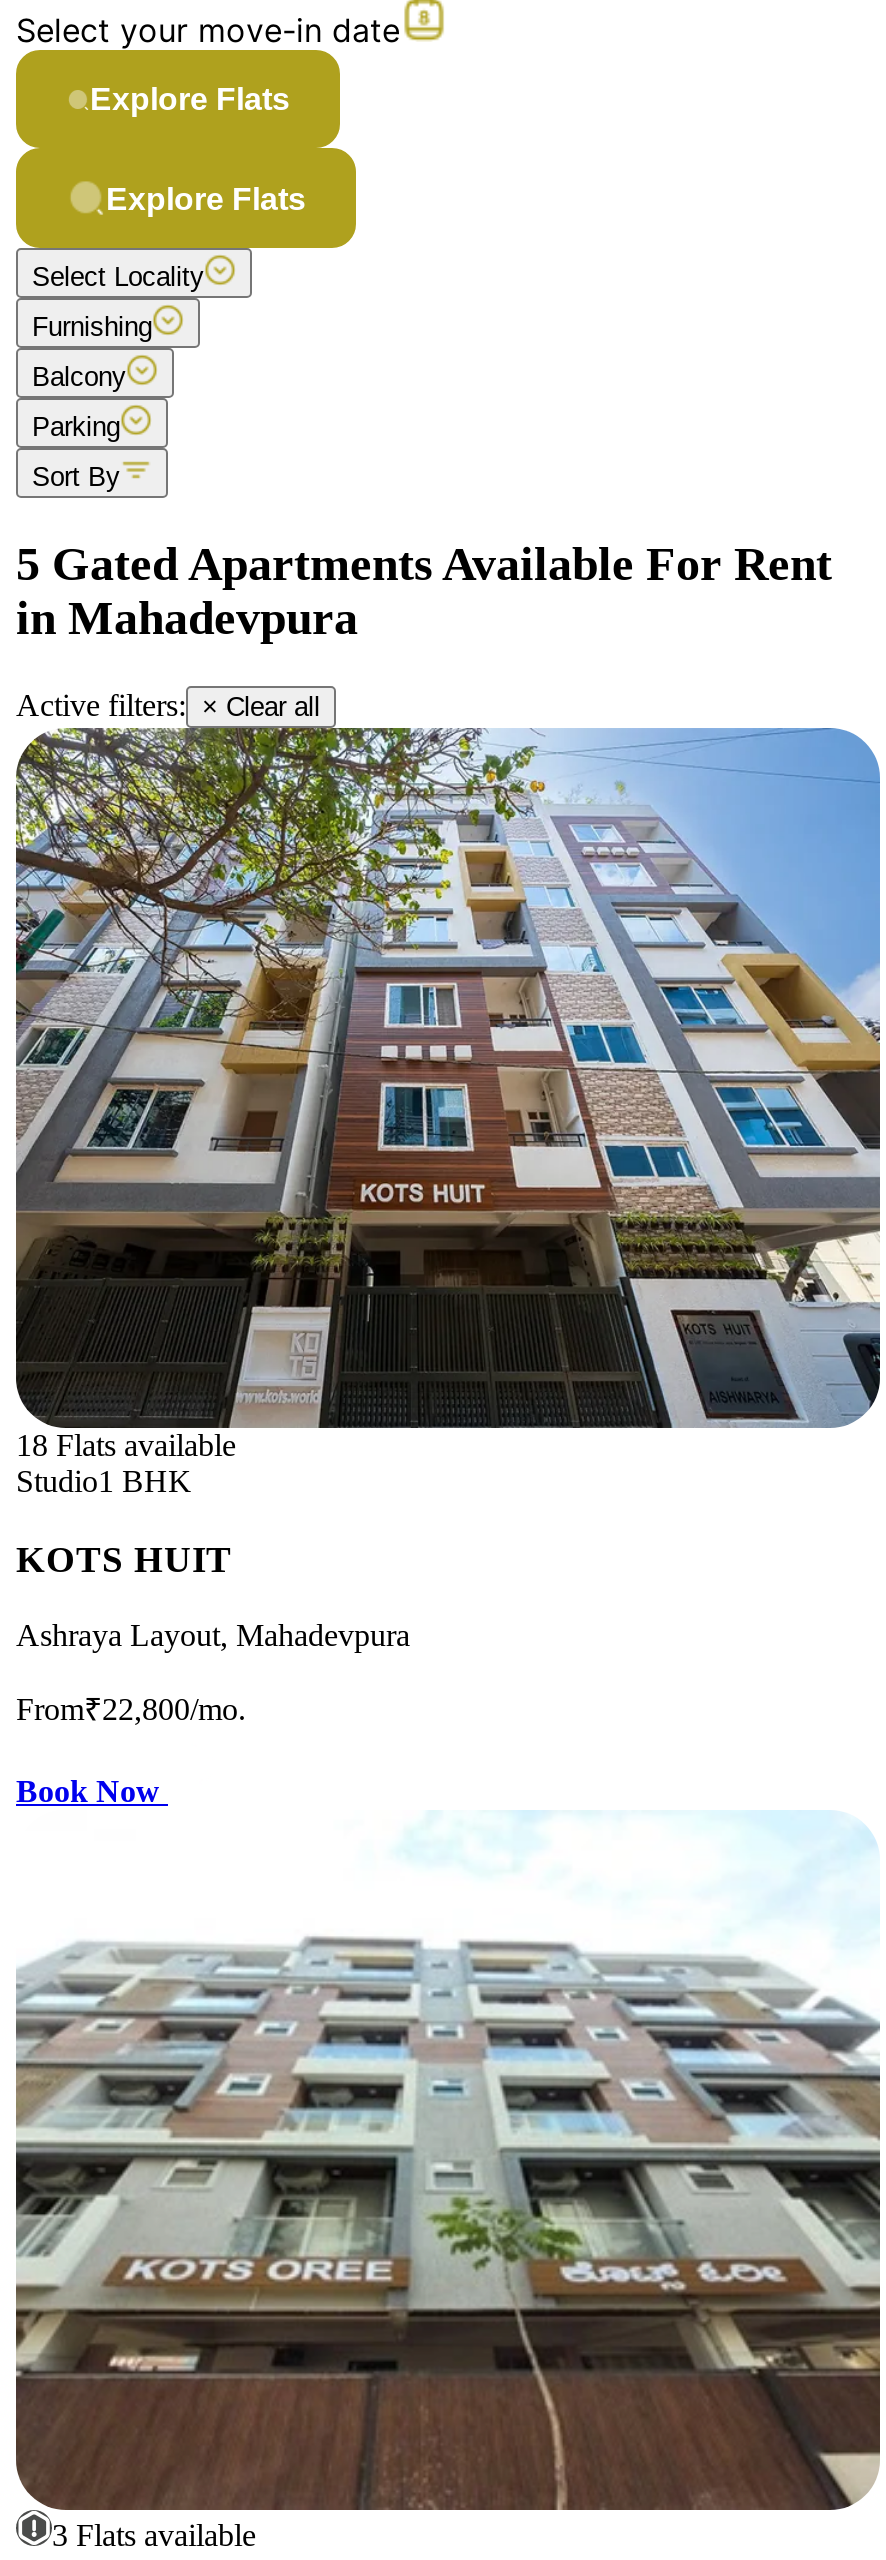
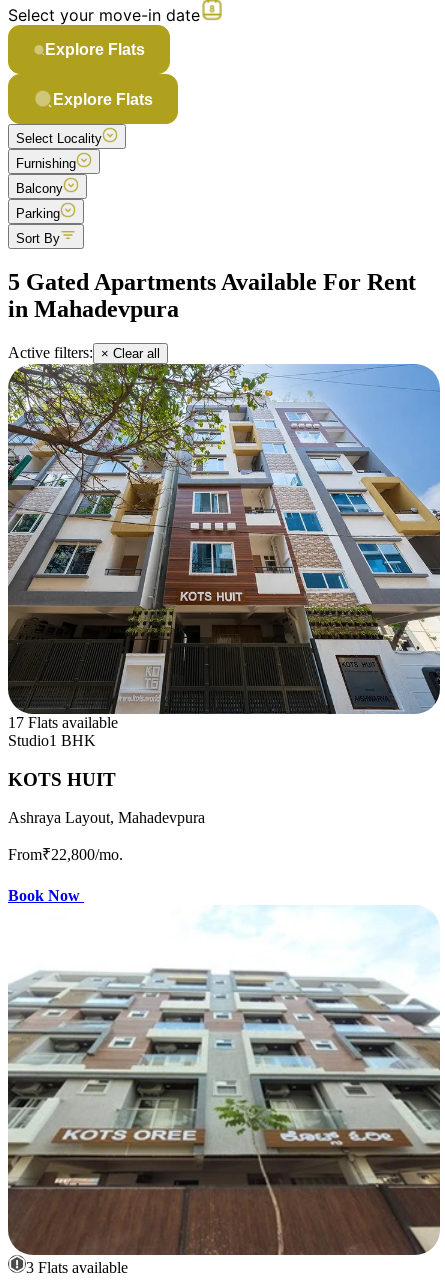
[16,1428,236,1462] 18 Flats available -> [8,714,118,731] 17 Flats available

